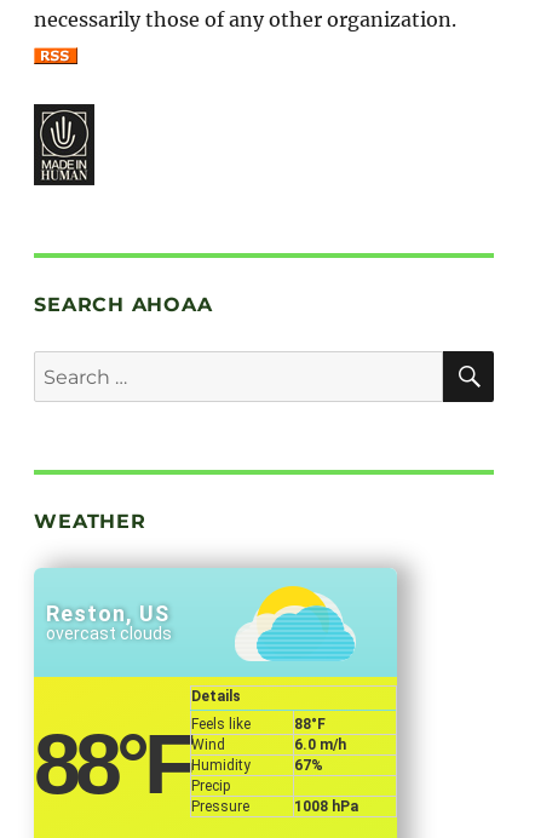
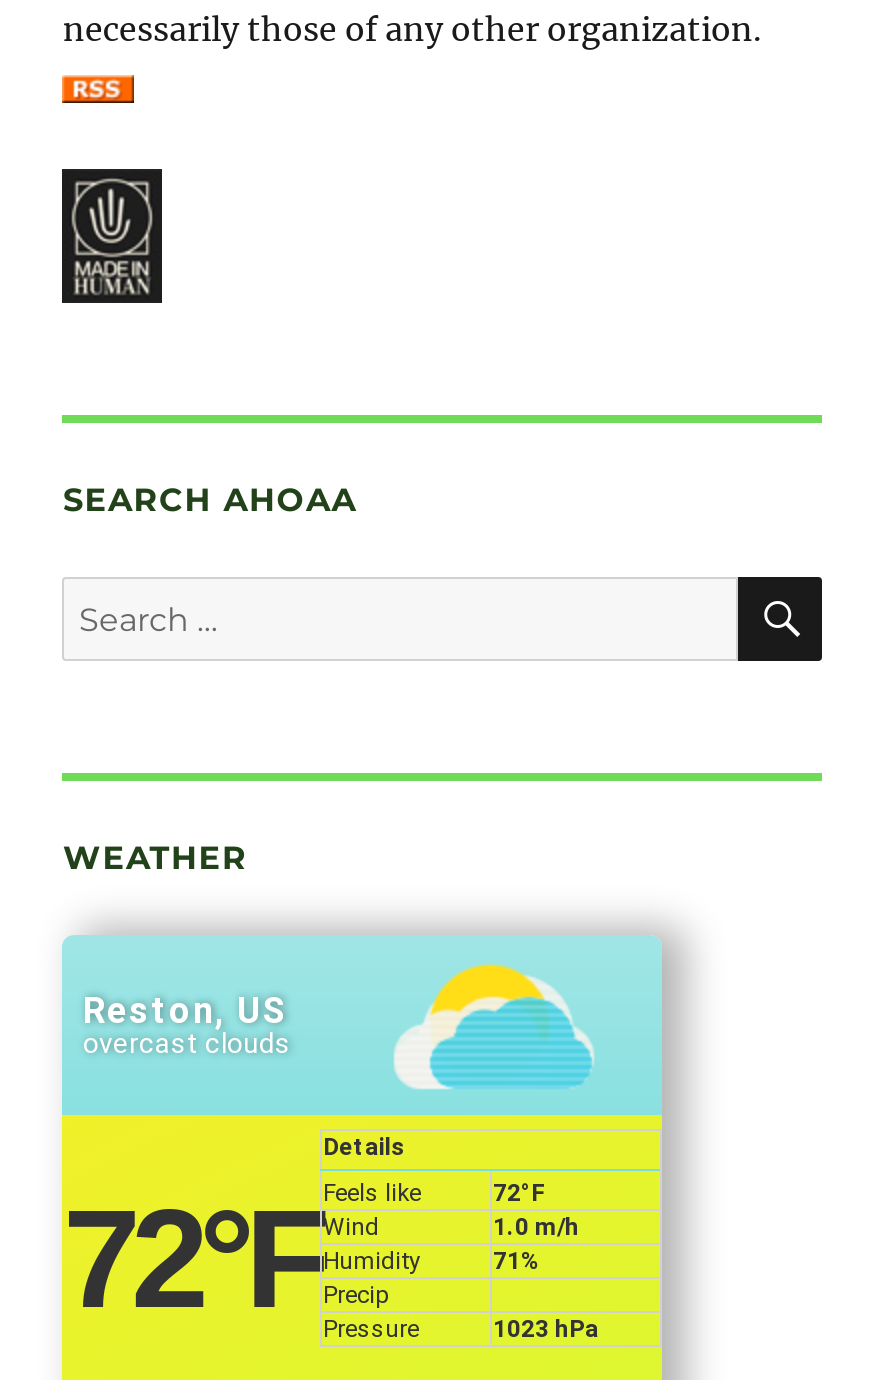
[34,716,251,815] 88°F Feels like Wind Humidity Precip Pressure -> [63,1179,421,1343] 72°F Feels like Wind Humidity Precip Pressure
[295,716,326,733] 88°F -> [493,1179,545,1207] 72°F
[295,736,347,753] 6.0 m/h -> [493,1213,579,1241] 1.0 m/h
[295,757,324,774] 67% -> [493,1247,541,1275] 71%
[295,798,359,815] 1008 hPa -> [493,1315,599,1343] 1023 hPa

